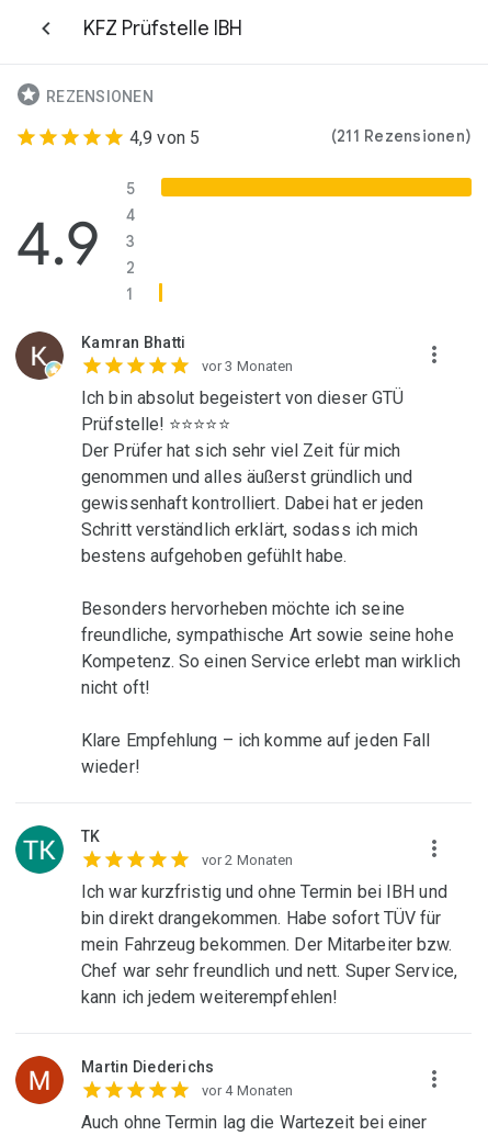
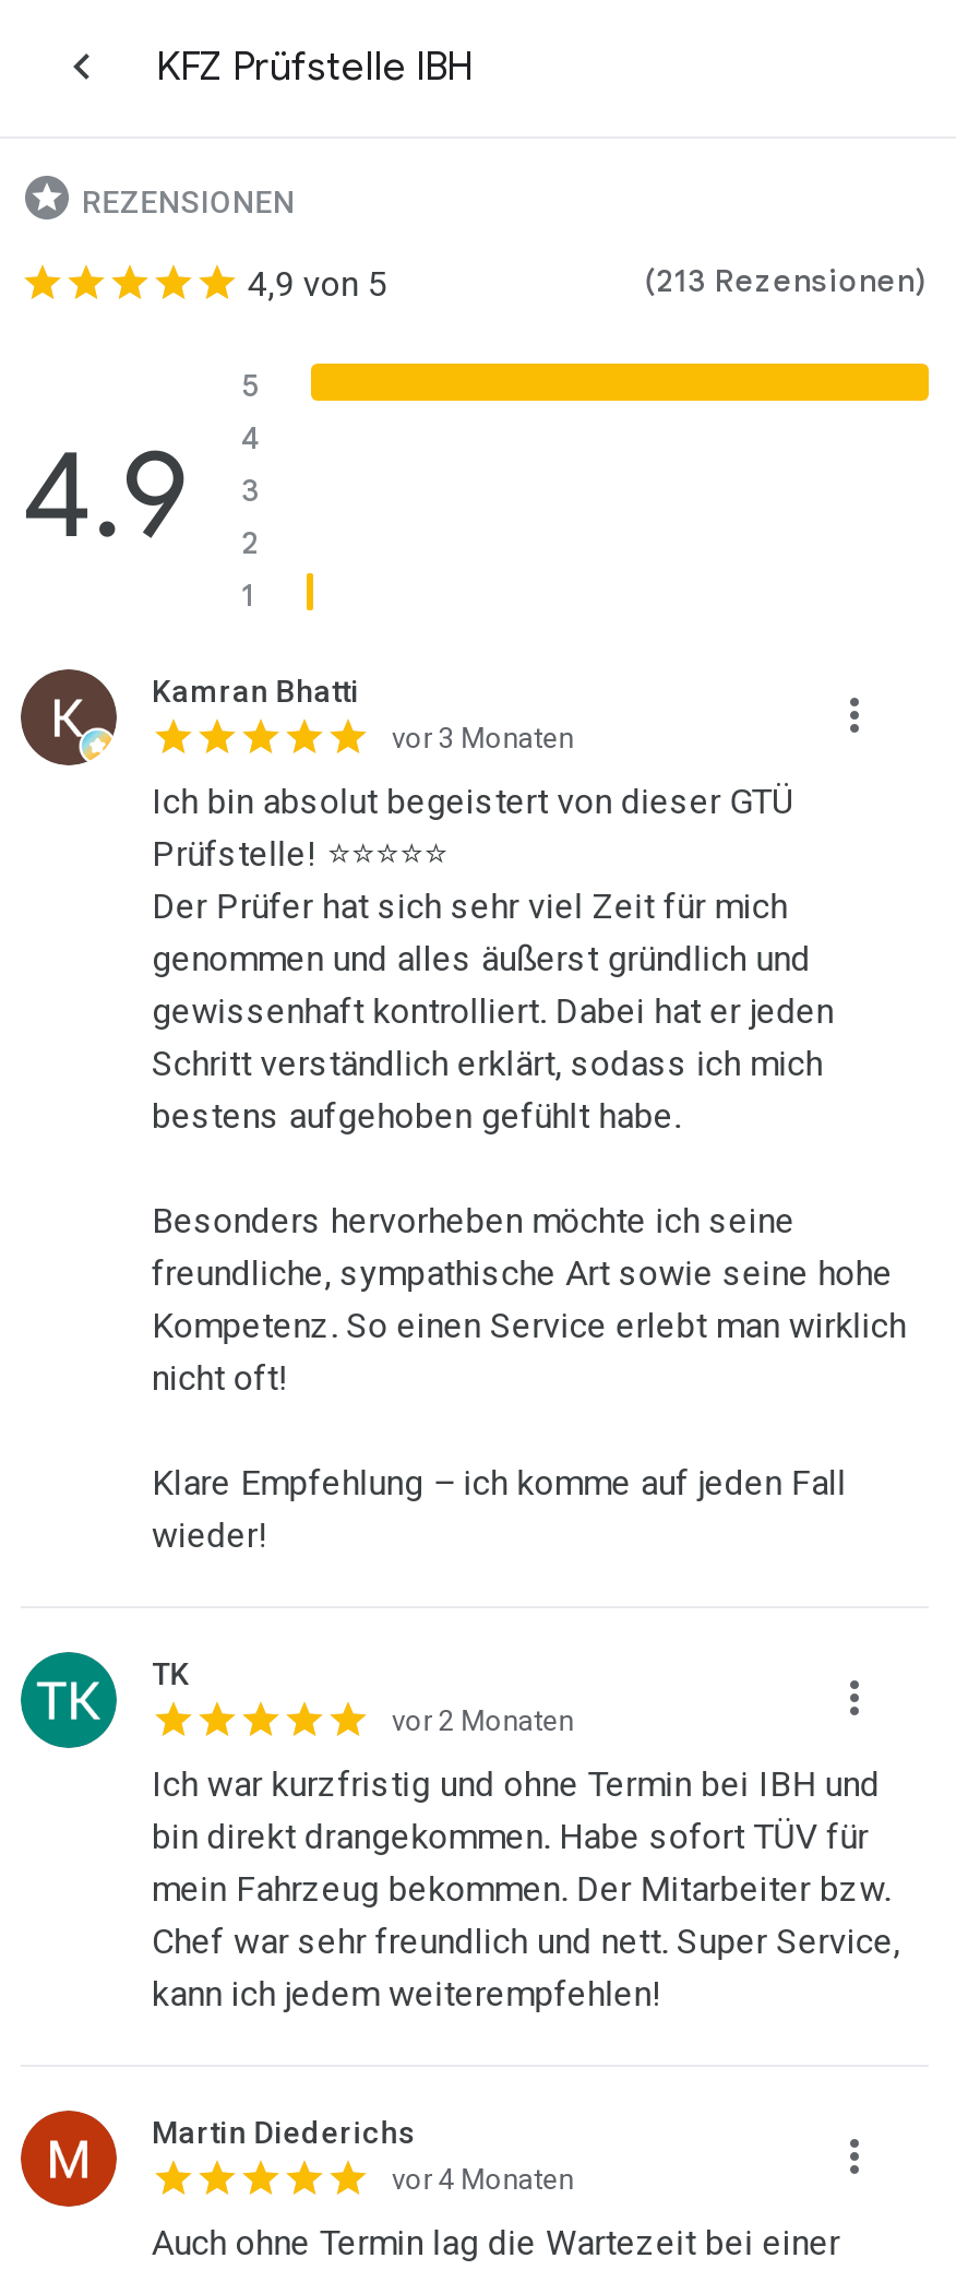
[331,126,472,146] (211 Rezensionen) -> [645,261,929,300] (213 Rezensionen)

